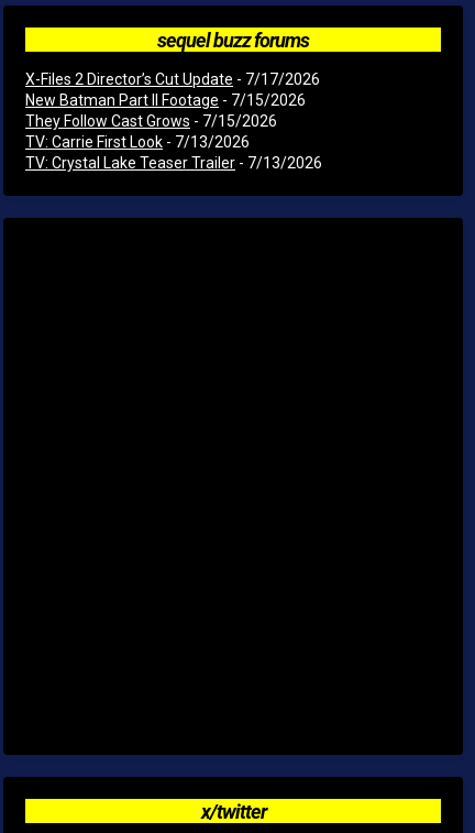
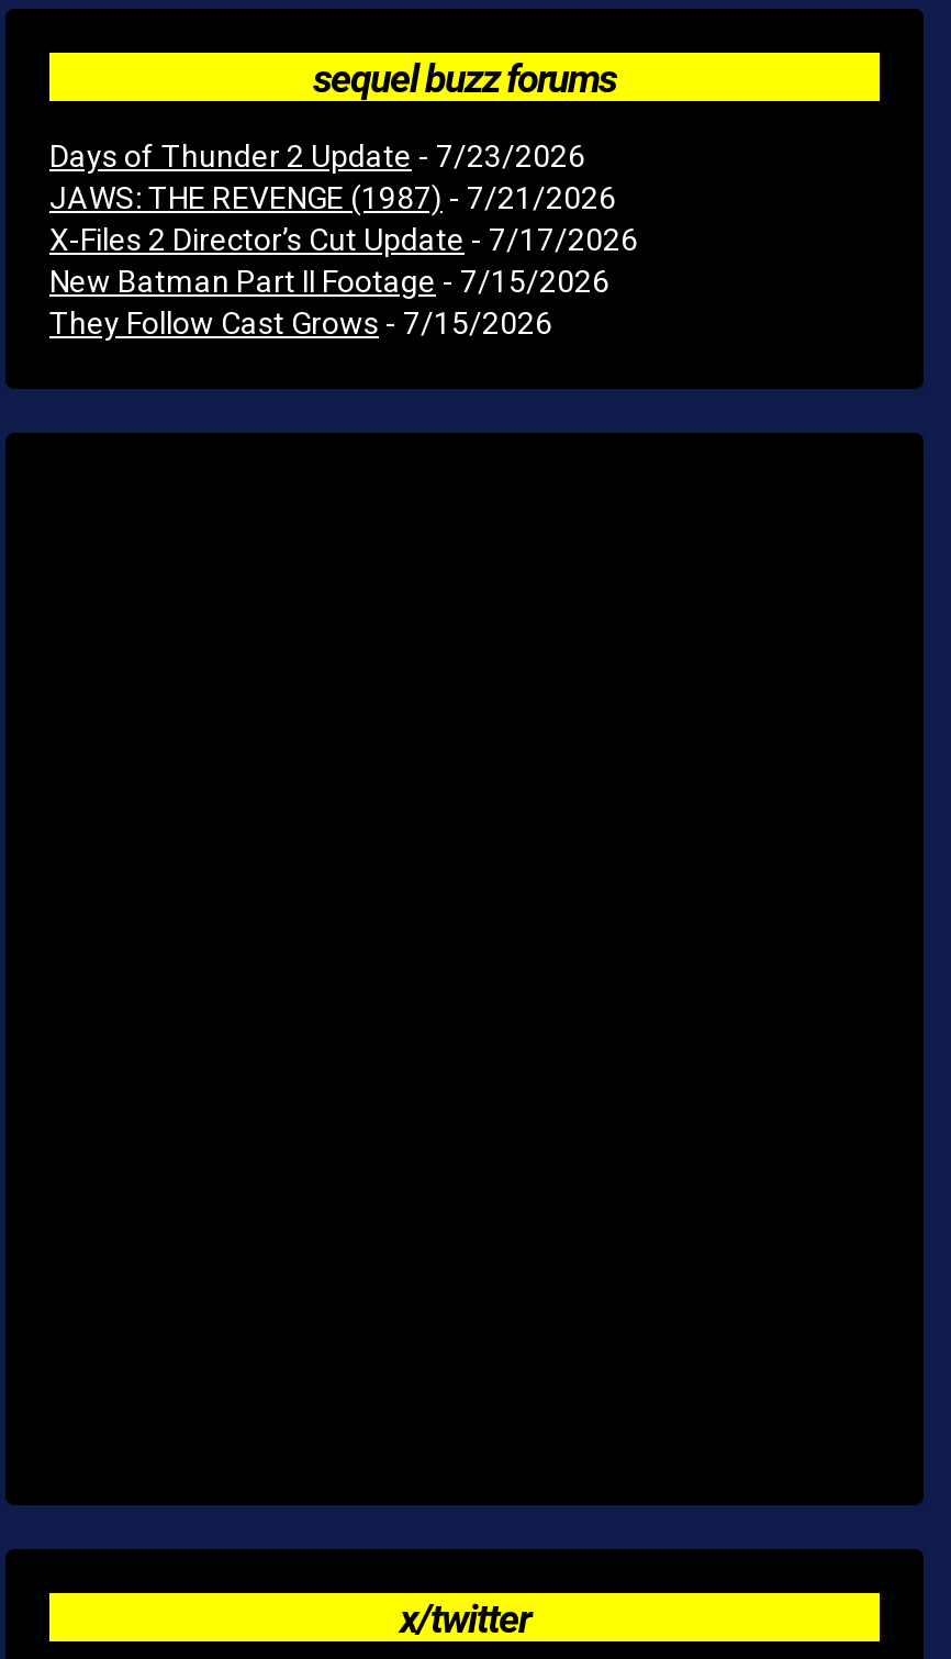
none -> [49,138,616,215] Days of Thunder 2 Update - 7/23/2026 | JAWS: THE REVENGE (1987) - 7/21/2026
moved [25,70,320,130] -> [49,222,638,341]: X-Files 2 Director’s Cut Update - 7/17/2026 | New Batman Part II Footage - 7/15/2026 | They Follow Cast Grows - 7/15/2026
[25,133,322,172] TV: Carrie First Look - 7/13/2026 | TV: Crystal Lake Teaser Trailer - 7/13/2026 -> none

